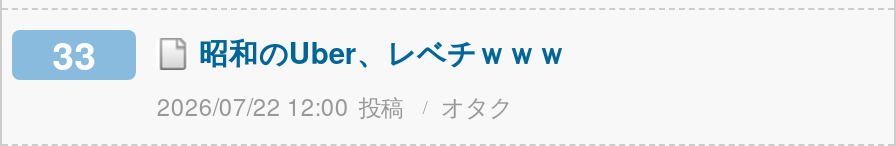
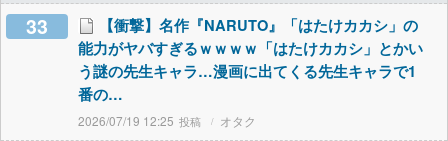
[157,30,567,122] 昭和のUber、レベチｗｗｗ | 2026/07/22 12:00 -> [78,14,423,129] 【衝撃】名作『NARUTO』「はたけカカシ」の | 能力がヤバすぎるｗｗｗｗ「はたけカカシ」とかい | う謎の先生キャラ…漫画に出てくる先生キャラで1 | 番の… | 2026/07/19 12:25

